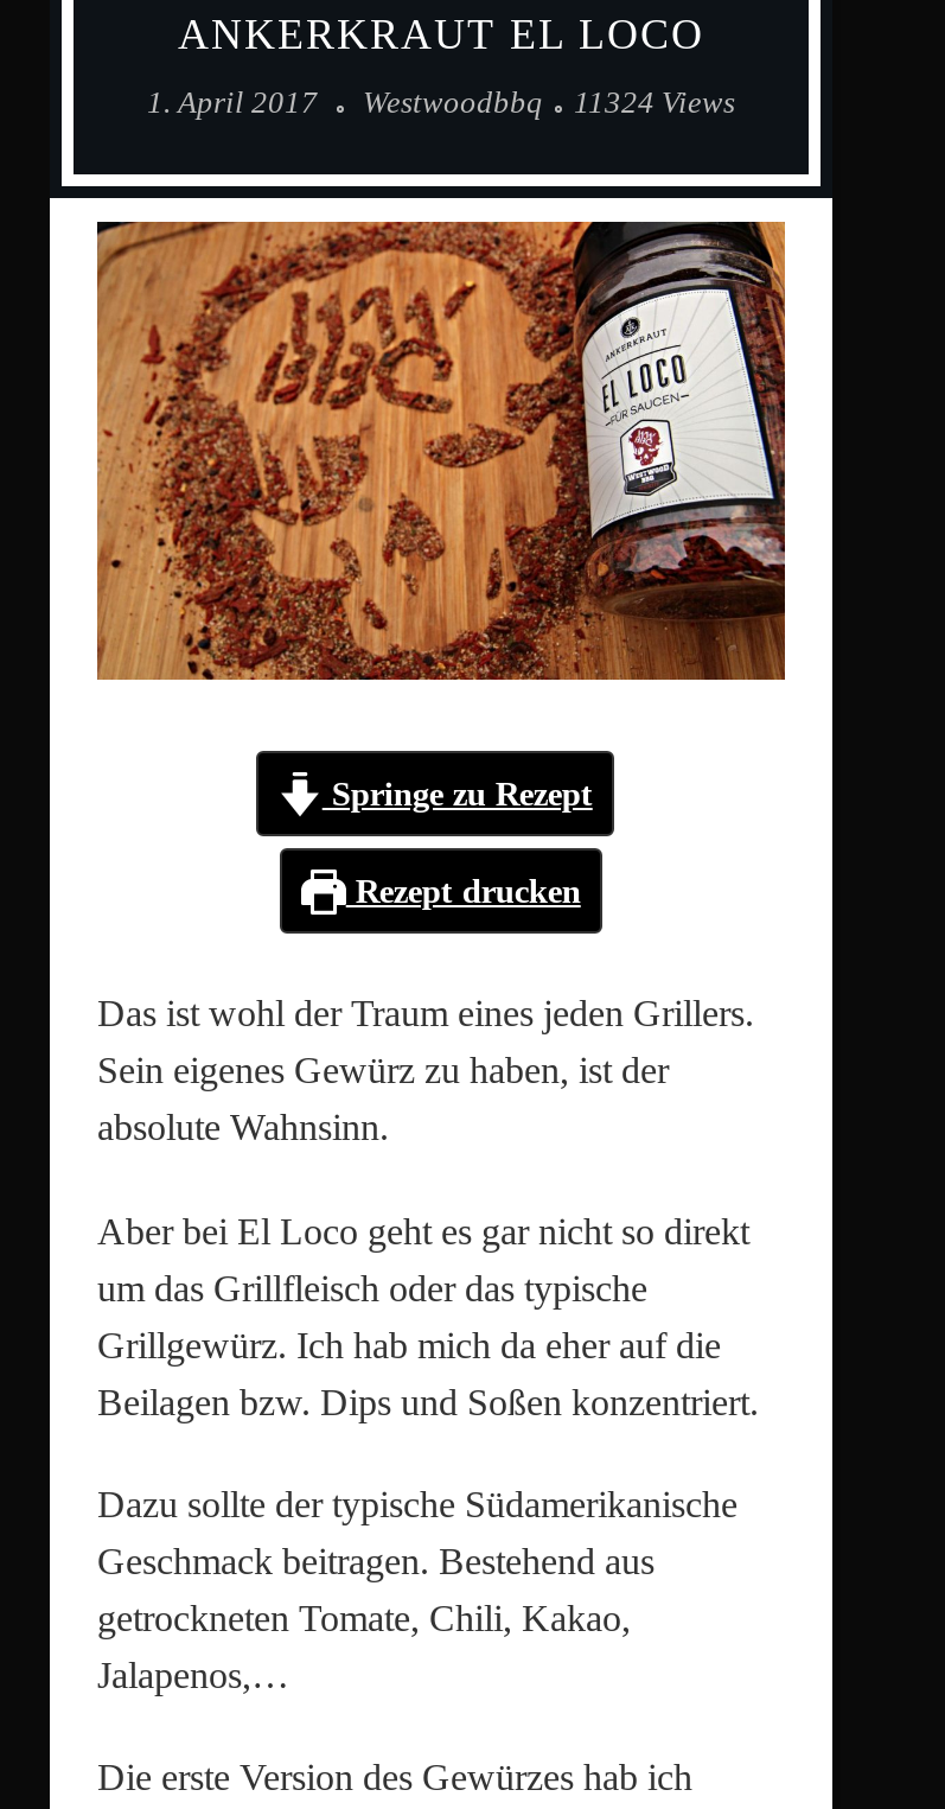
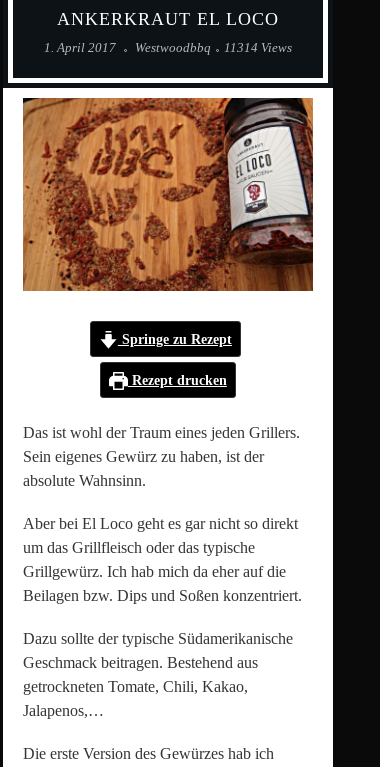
[147,84,735,120] 1. April 2017 Westwoodbbq 11324 Views -> [44,40,292,55] 1. April 2017 Westwoodbbq 11314 Views

